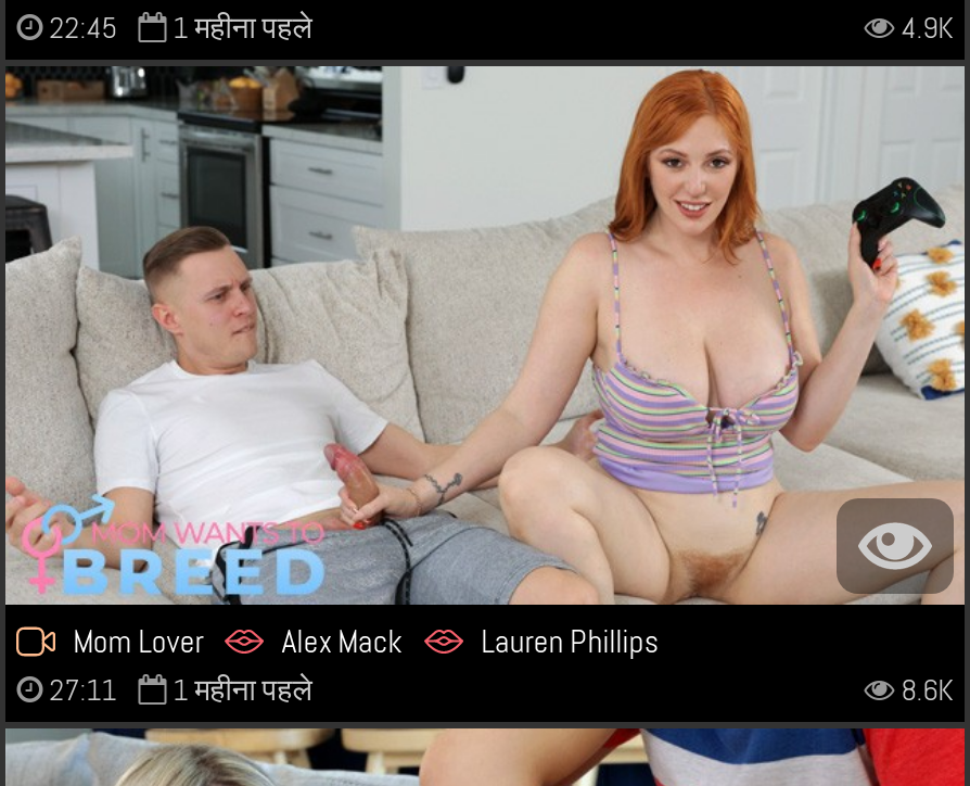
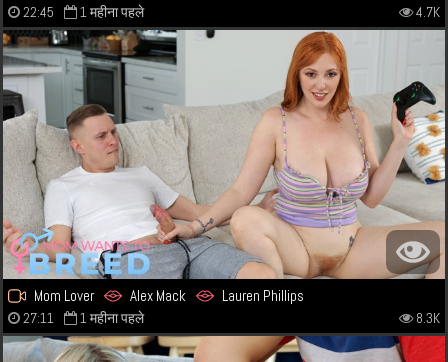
[901,7,953,46] 4.9K -> [416,3,440,21] 4.7K
[901,670,953,709] 8.6K -> [416,308,440,326] 8.3K

